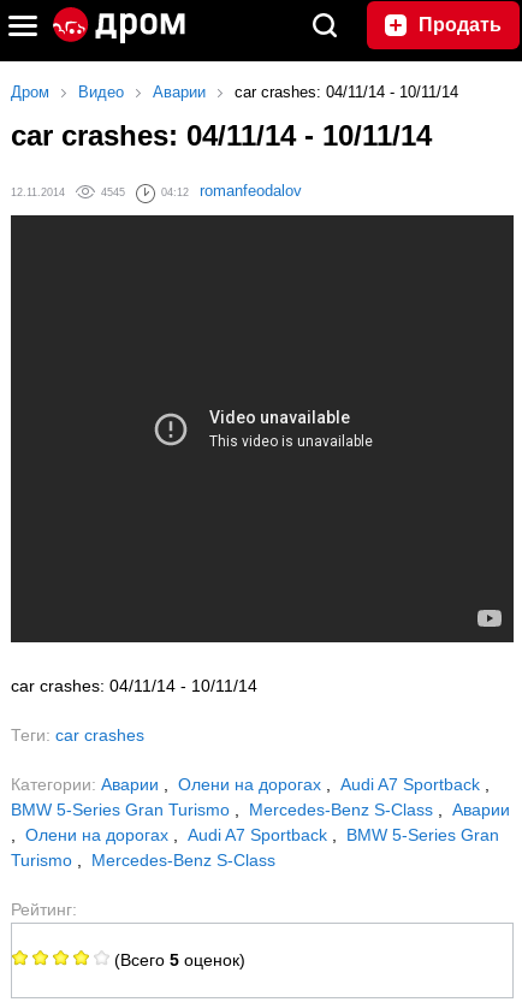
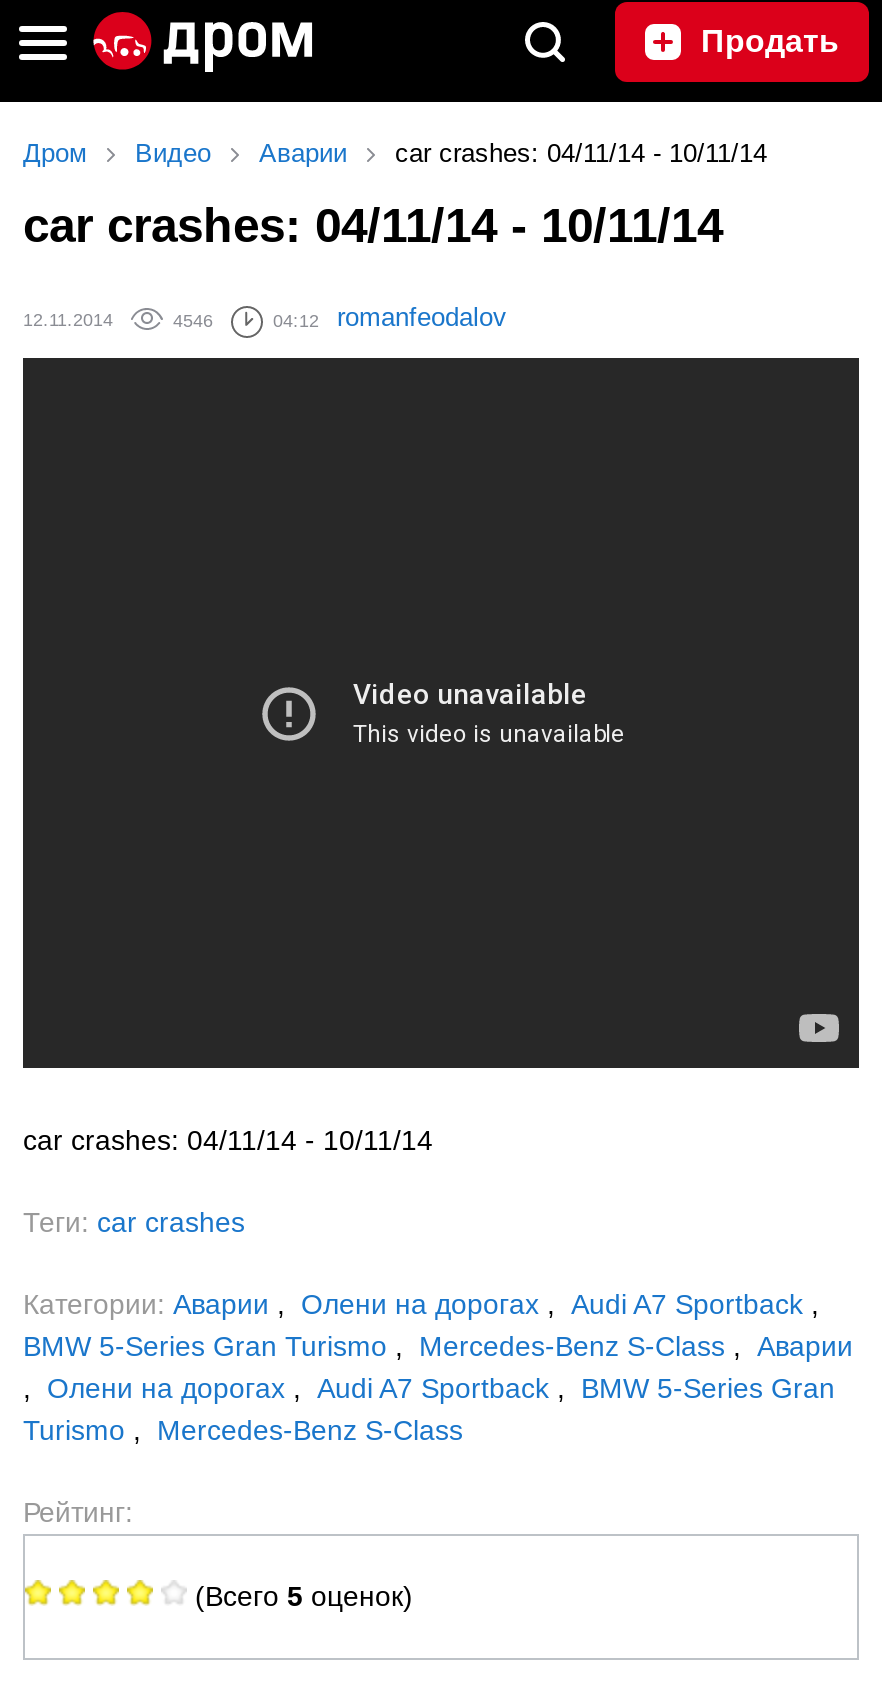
[101,186,125,198] 4545 -> [173,310,213,330] 4546

